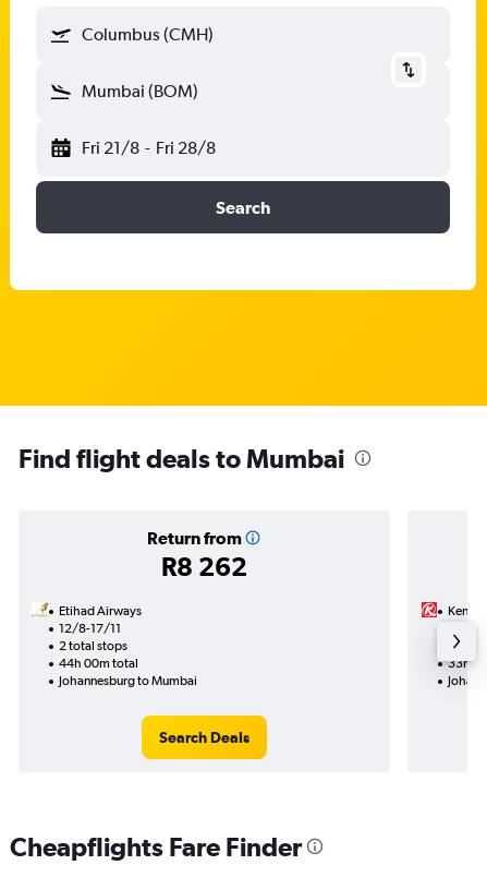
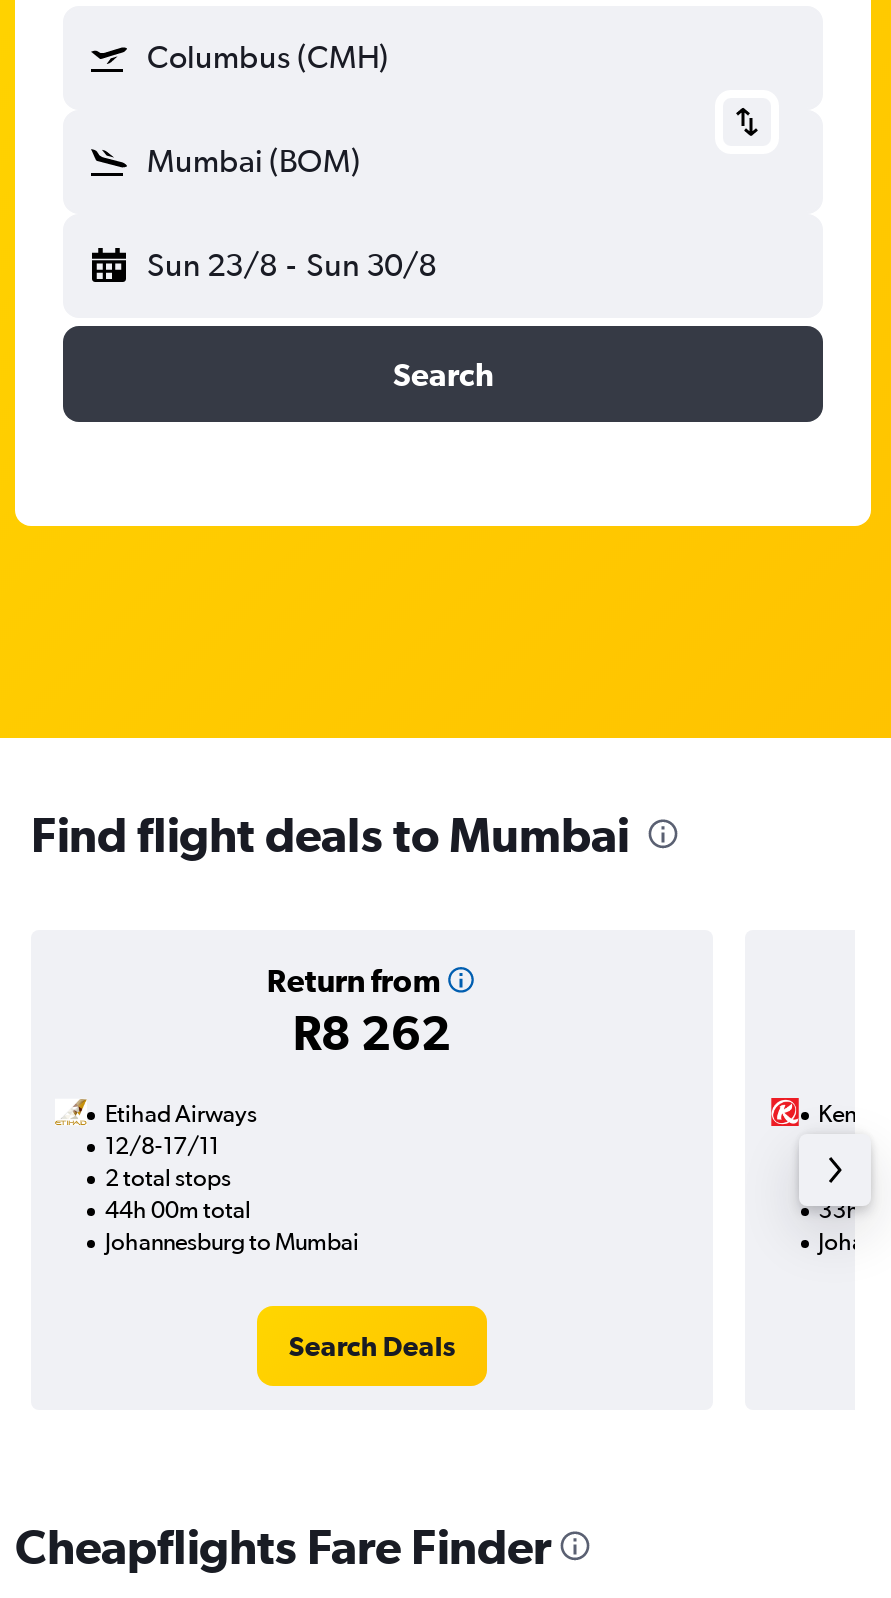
[82,137,215,158] Fri 21/8 - Fri 28/8 -> [147,246,436,284] Sun 23/8 - Sun 30/8

